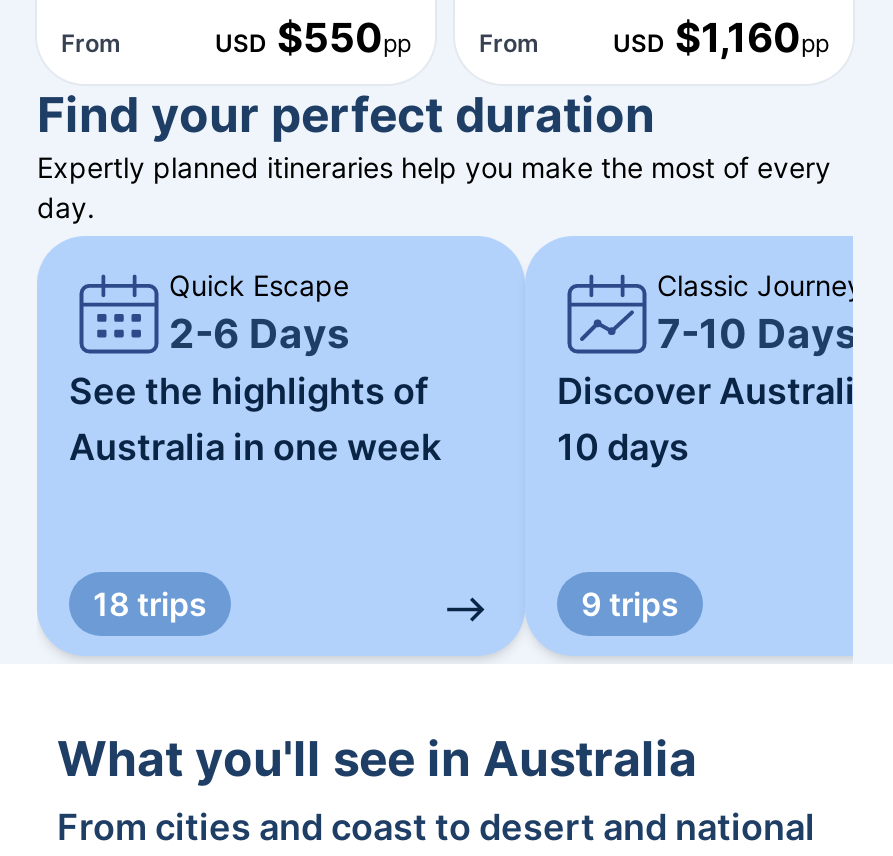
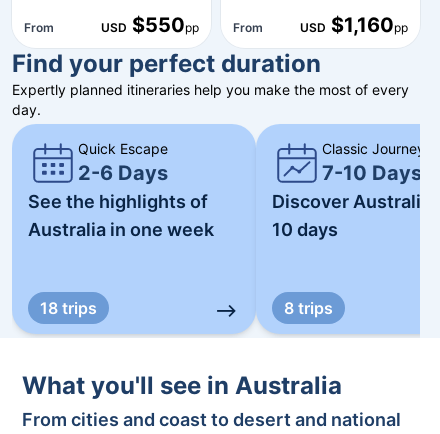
[581,584,679,624] 9 trips -> [284,298,333,318] 8 trips

